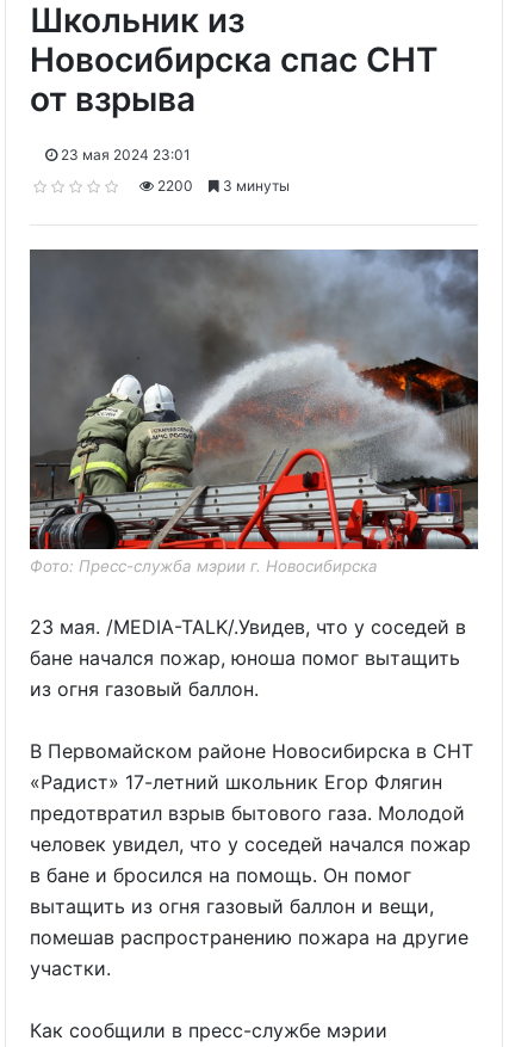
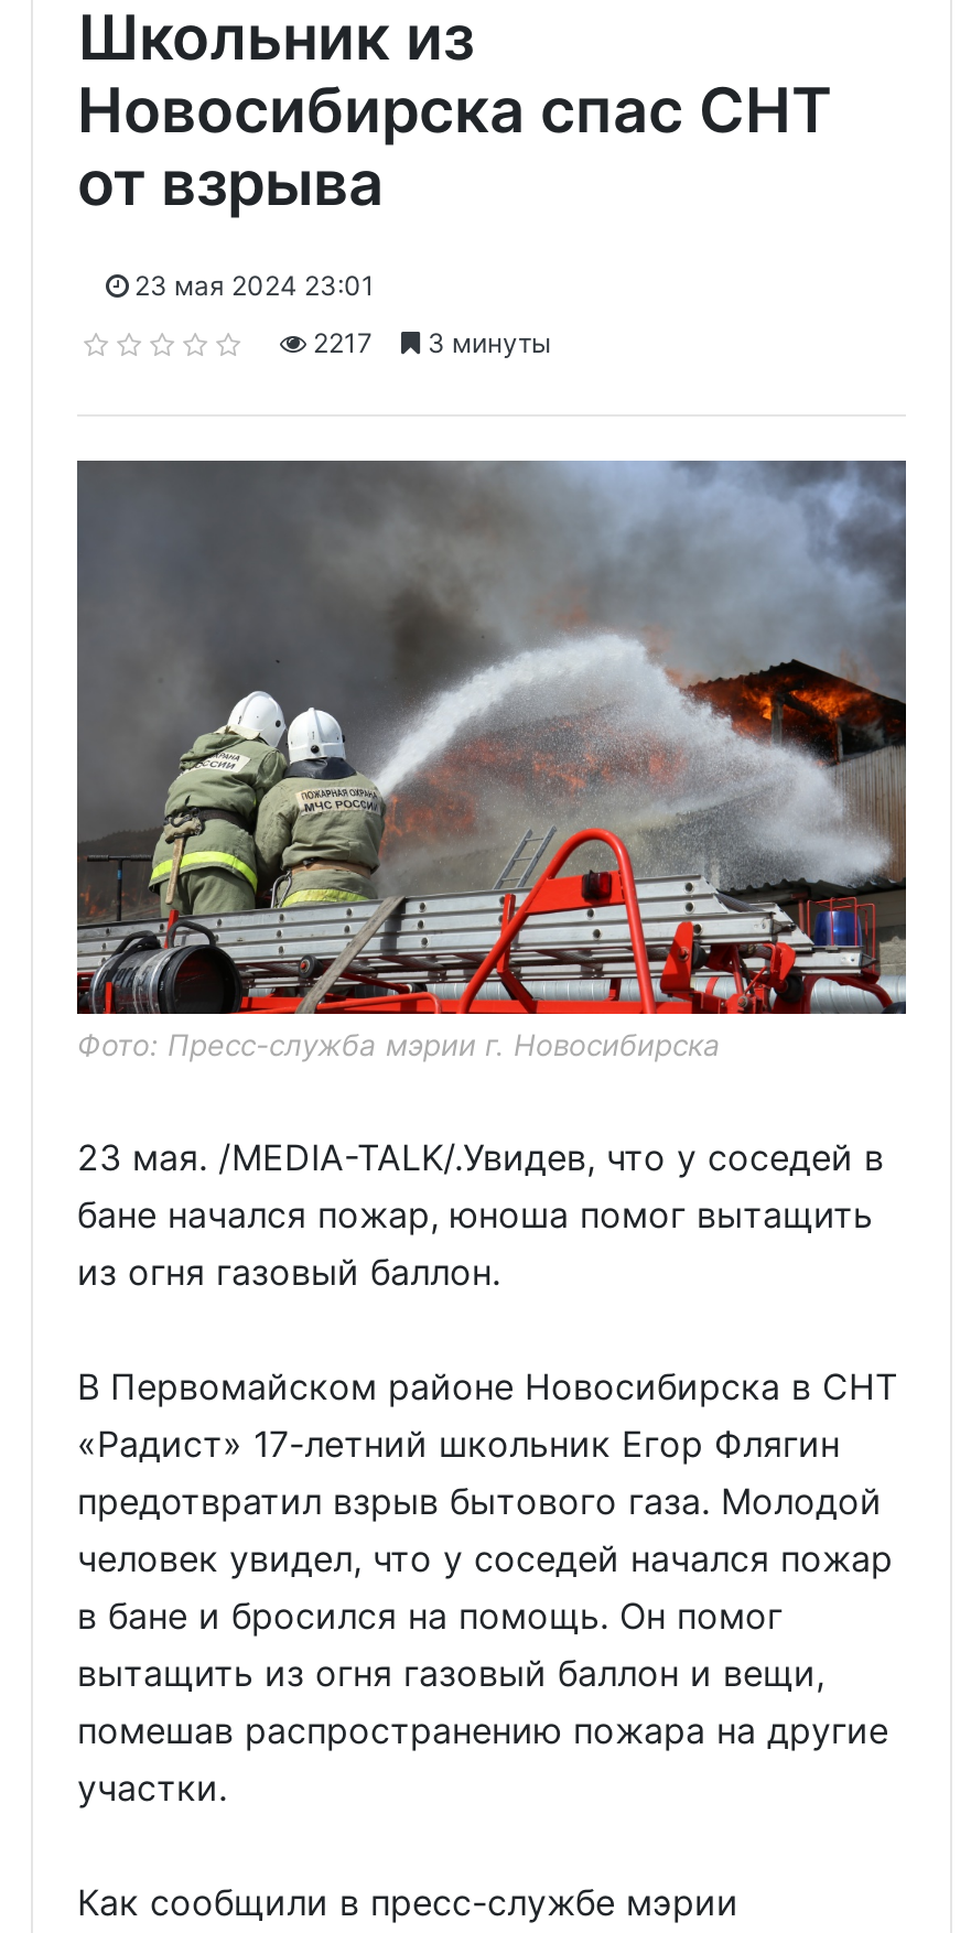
[154,177,193,195] 2200 -> [306,326,373,359] 2217

